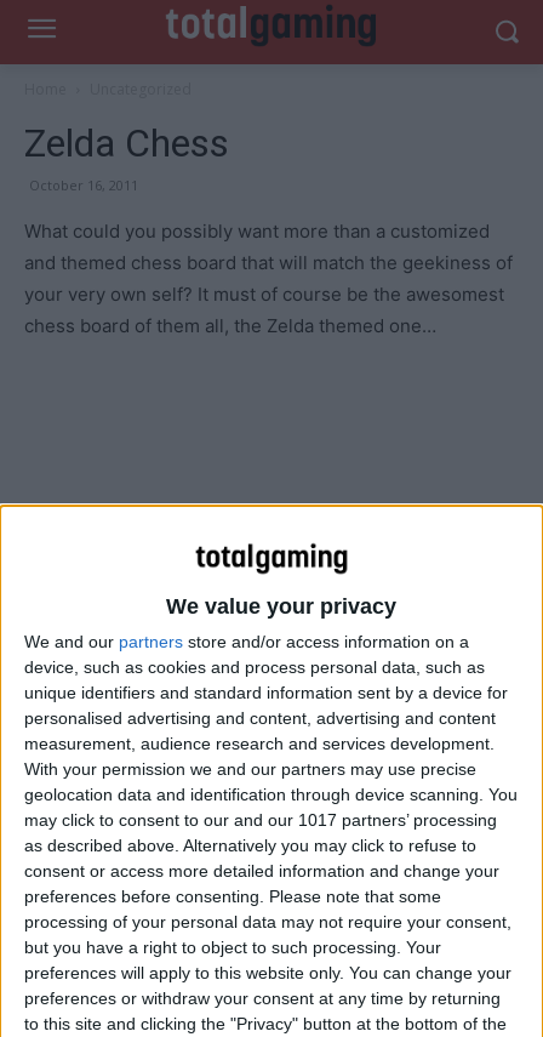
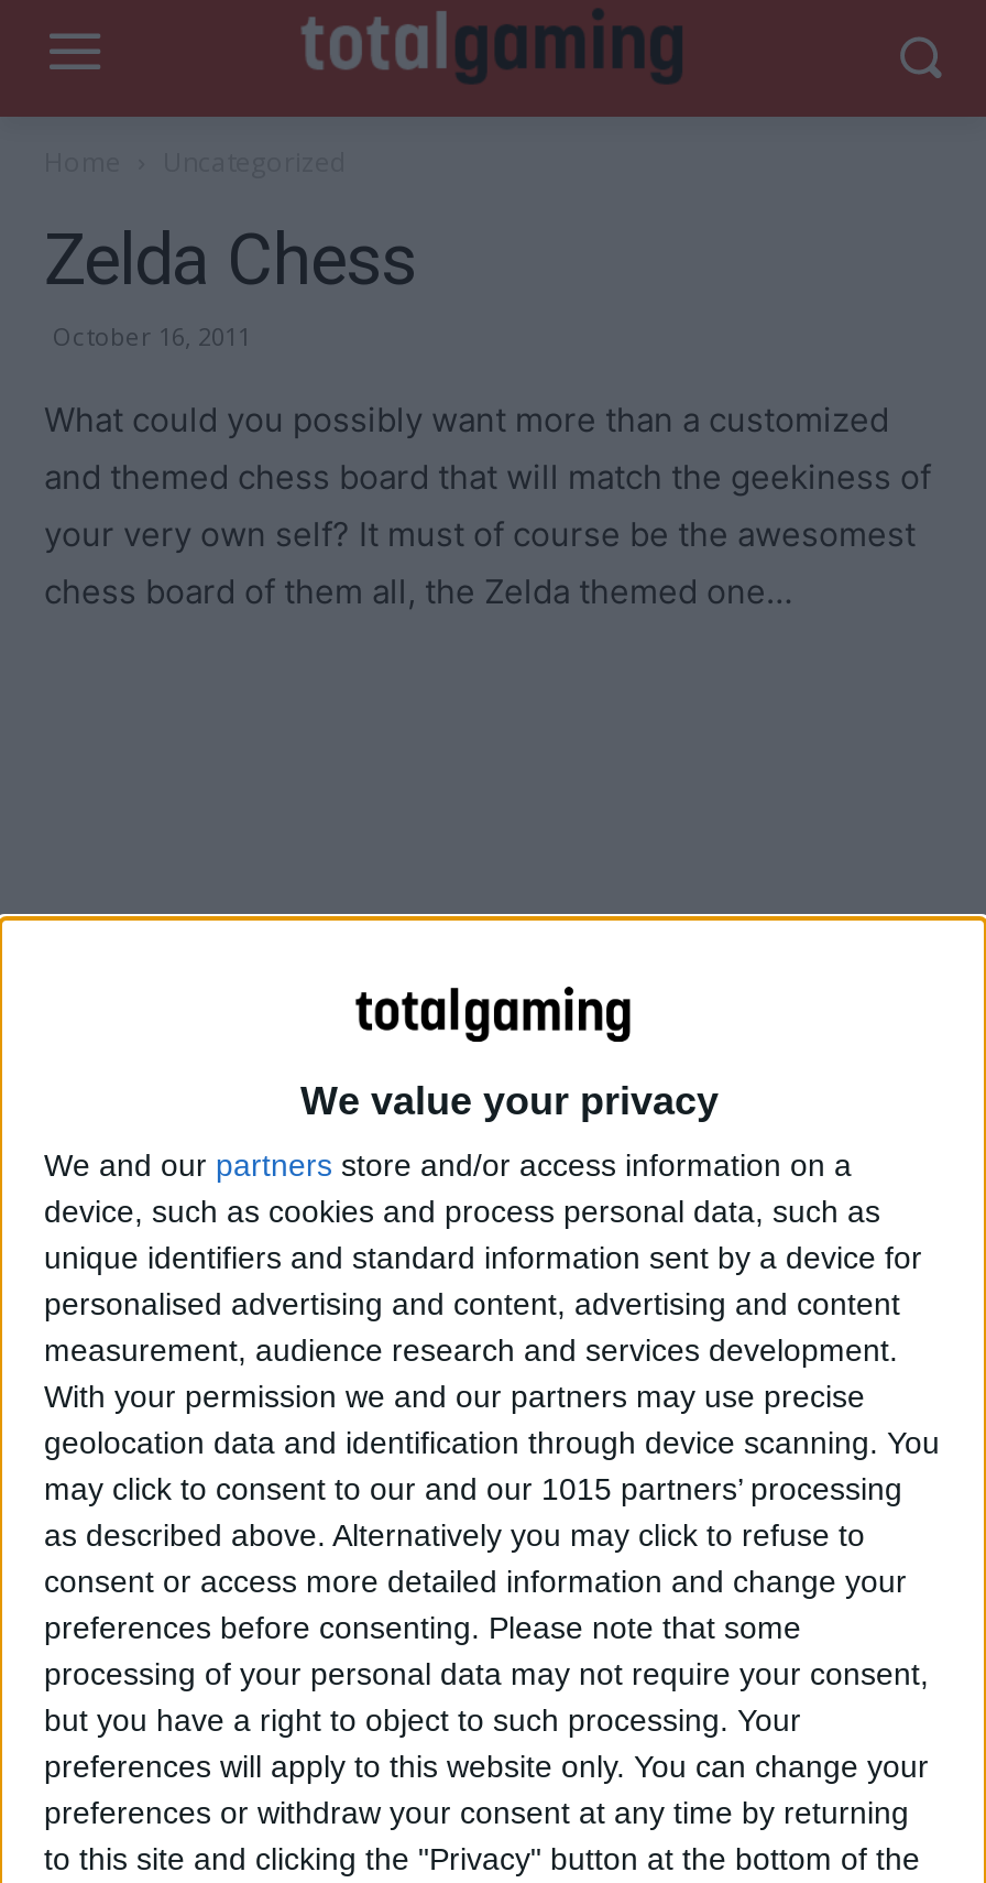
[24,810,497,829] may click to consent to our and our 1017 partners’ processing -> [44,1471,902,1506] may click to consent to our and our 1015 partners’ processing

